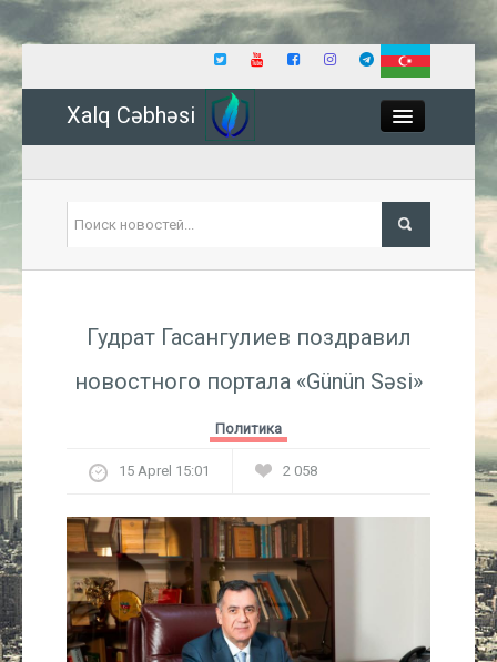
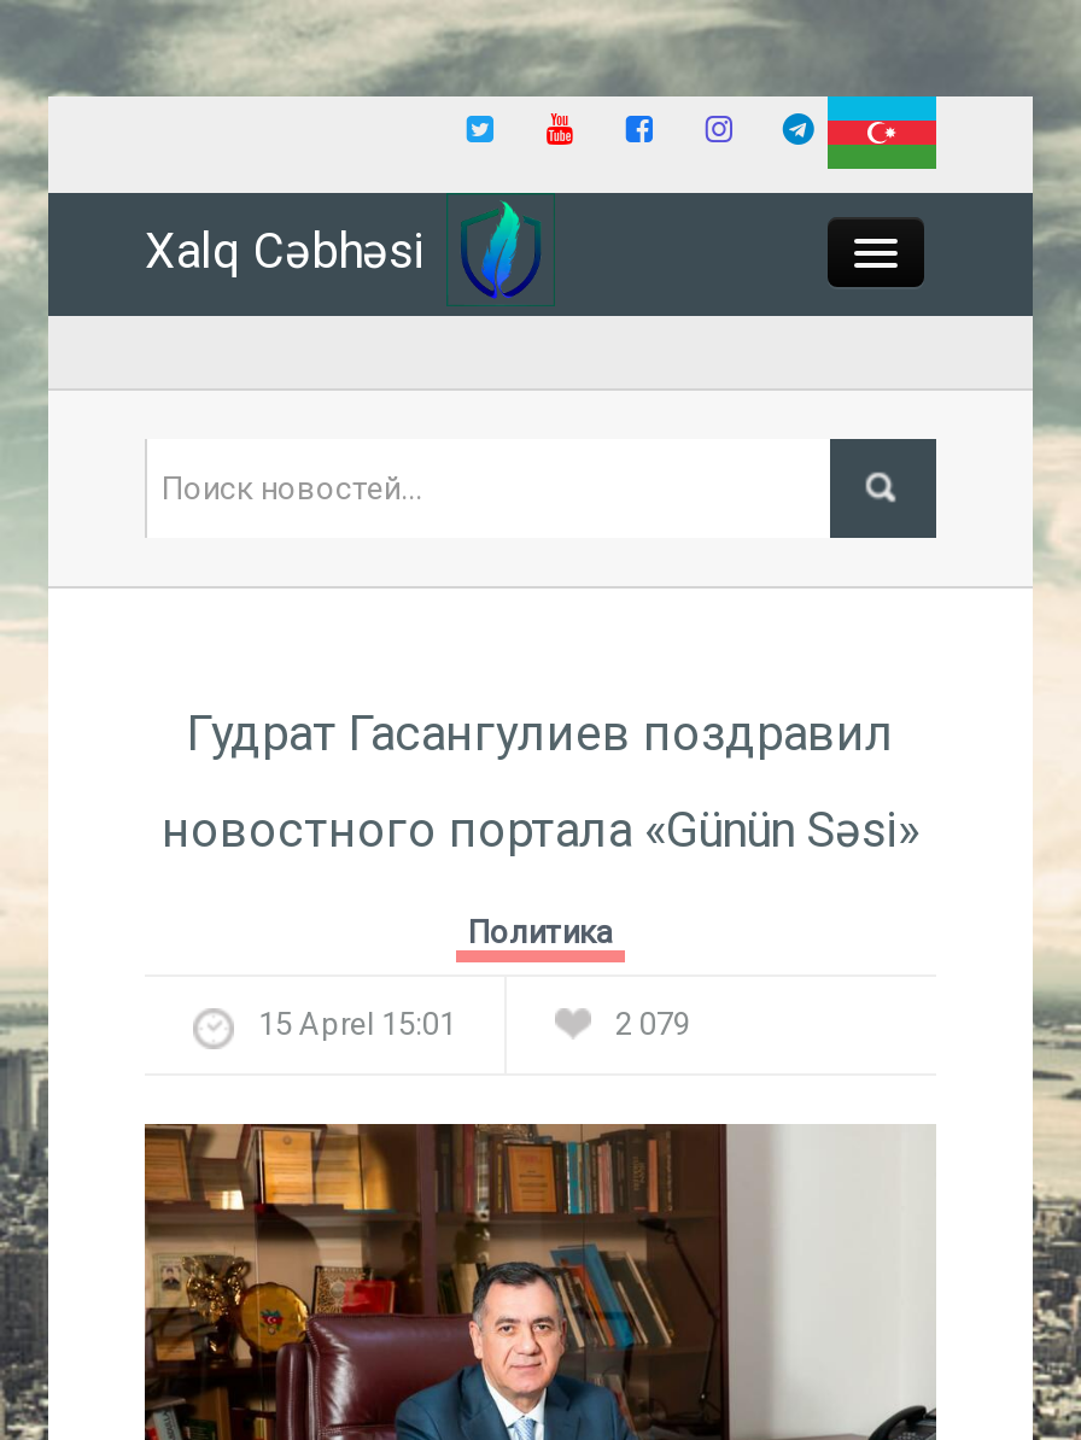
[283,462,317,479] 2 058 -> [615,1006,690,1042] 2 079

